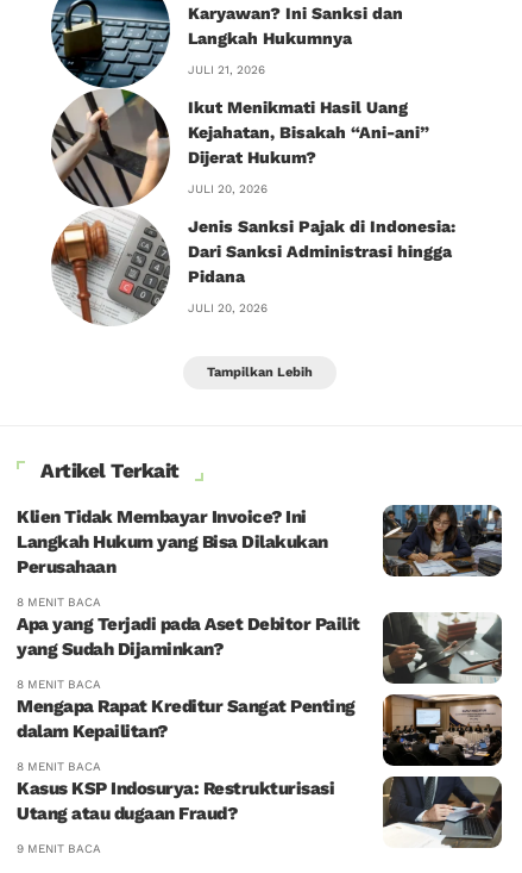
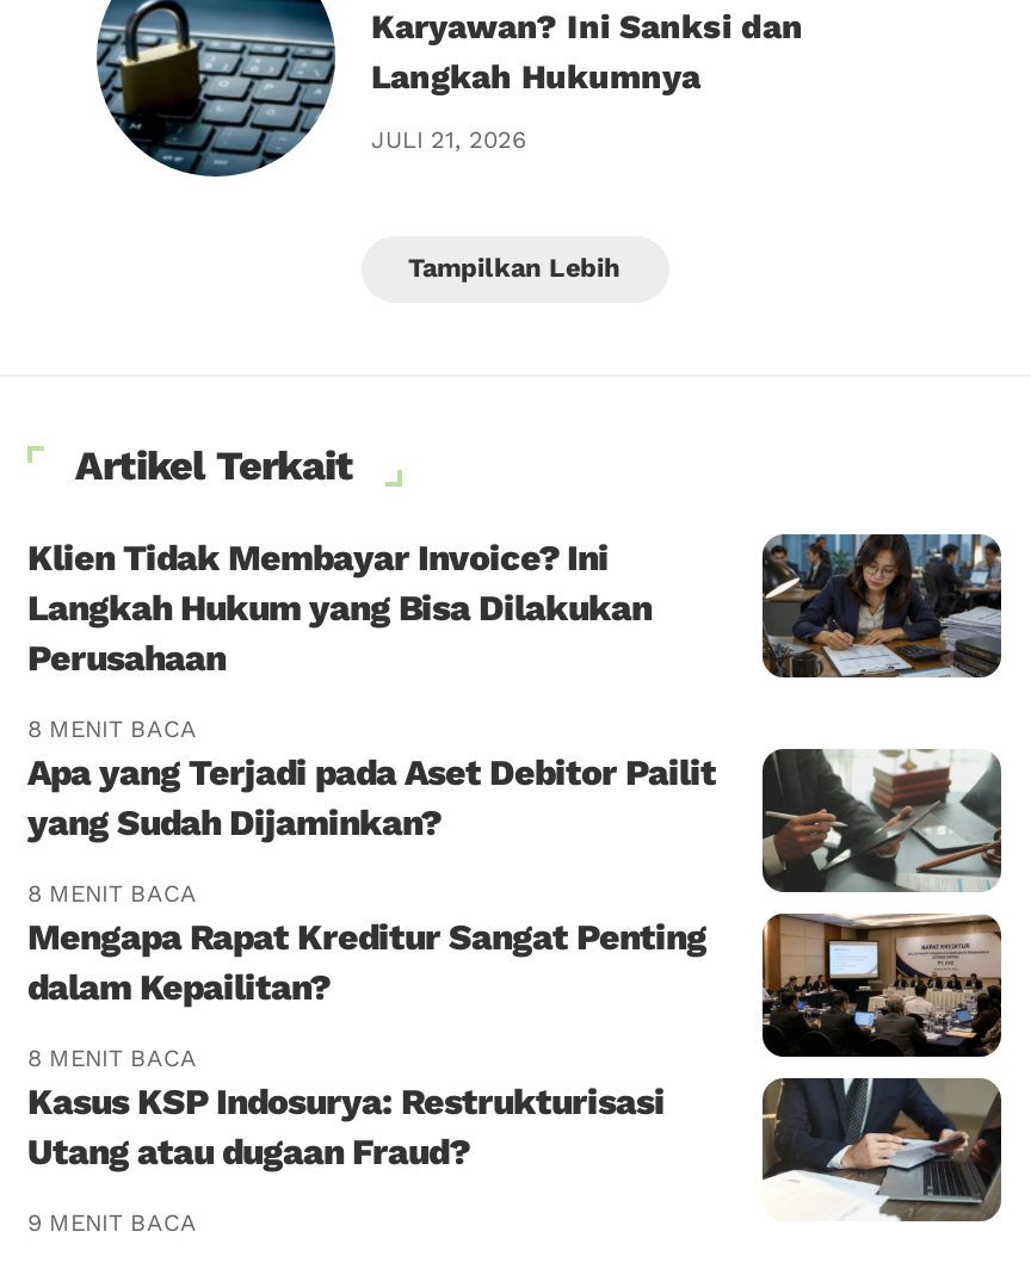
[50,88,455,325] [image] | Ikut Menikmati Hasil Uang | Kejahatan, Bisakah “Ani-ani” | Dijerat Hukum? | JULI 20, 2026 | Jenis Sanksi Pajak di Indonesia: | Dari Sanksi Administrasi hingga | Pidana | JULI 20, 2026 -> none

